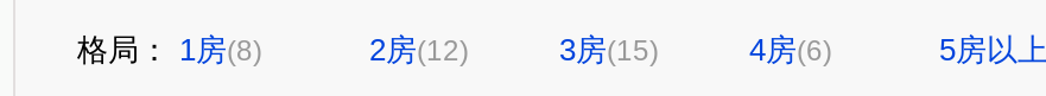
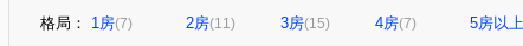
[77,32,262,68] 格局： 1房(8) -> [40,14,133,32] 格局： 1房(7)
[369,32,469,68] 2房(12) -> [186,14,235,32] 2房(11)
[749,32,832,68] 4房(6) -> [375,14,417,32] 4房(7)

